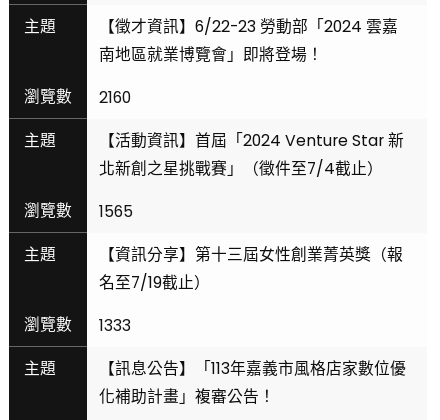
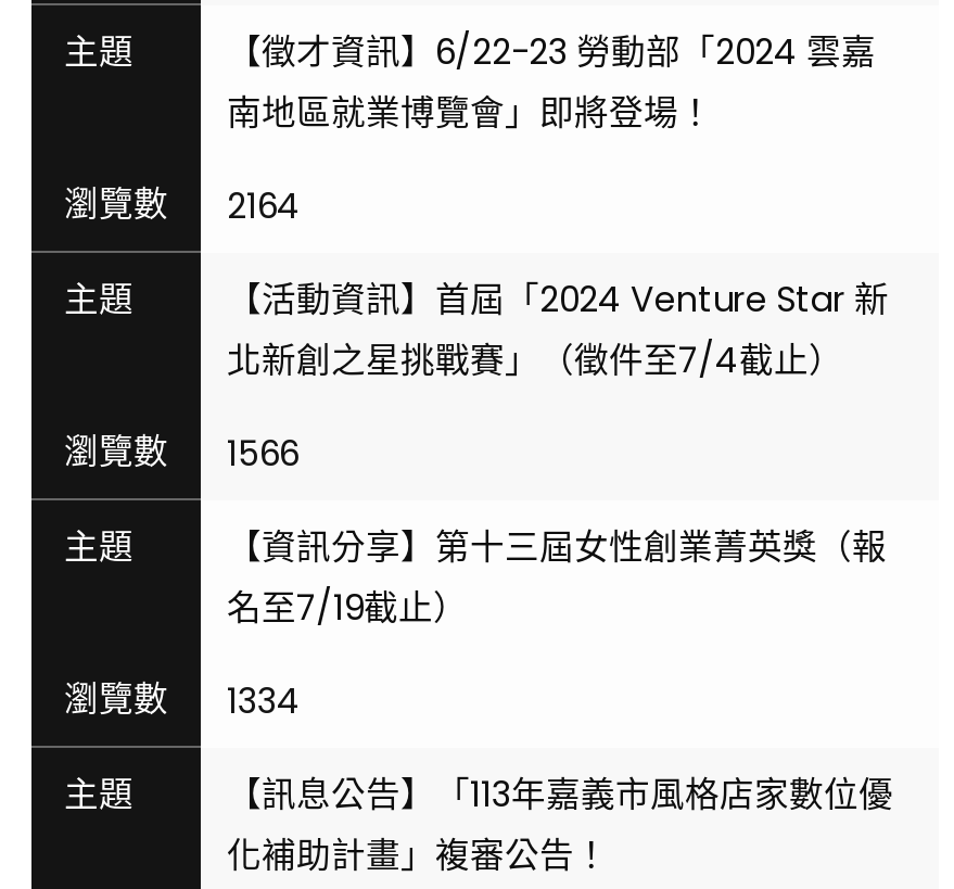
[99,85,131,108] 2160 -> [227,180,301,230] 2164
[99,199,133,222] 1565 -> [227,428,298,478] 1566
[99,313,131,336] 1333 -> [227,675,301,725] 1334

